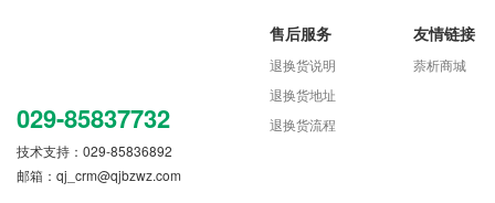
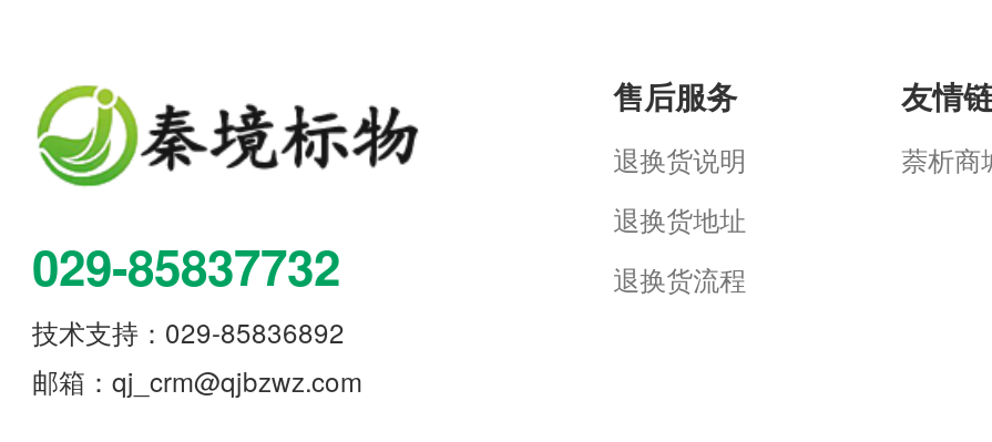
none -> [34,82,420,188] [image]

